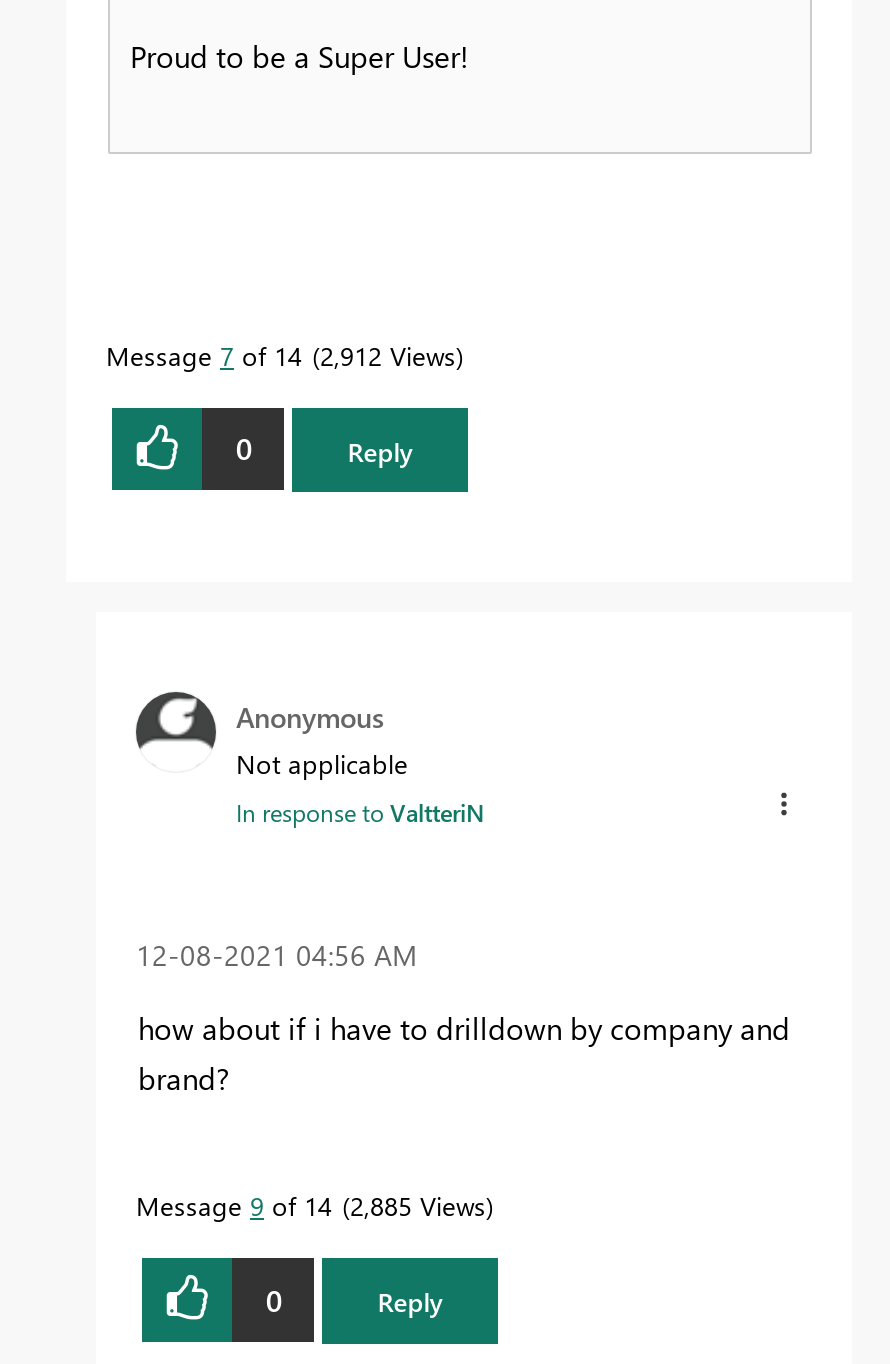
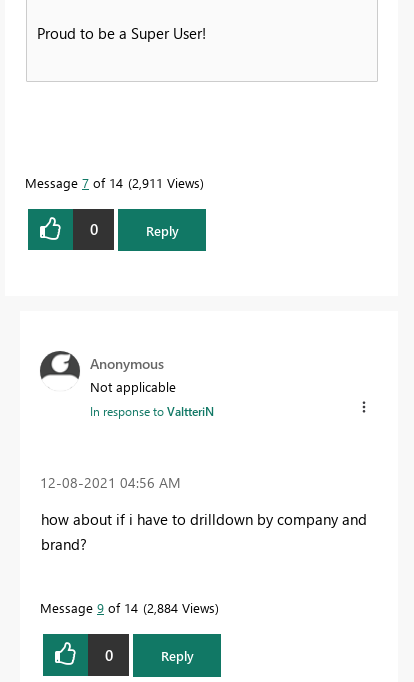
[106,338,456,372] Message 7 of 14 2,912 Views -> [25,174,200,191] Message 7 of 14 2,911 Views
[136,1189,486,1223] Message 9 of 14 2,885 Views -> [40,599,215,616] Message 9 of 14 2,884 Views

